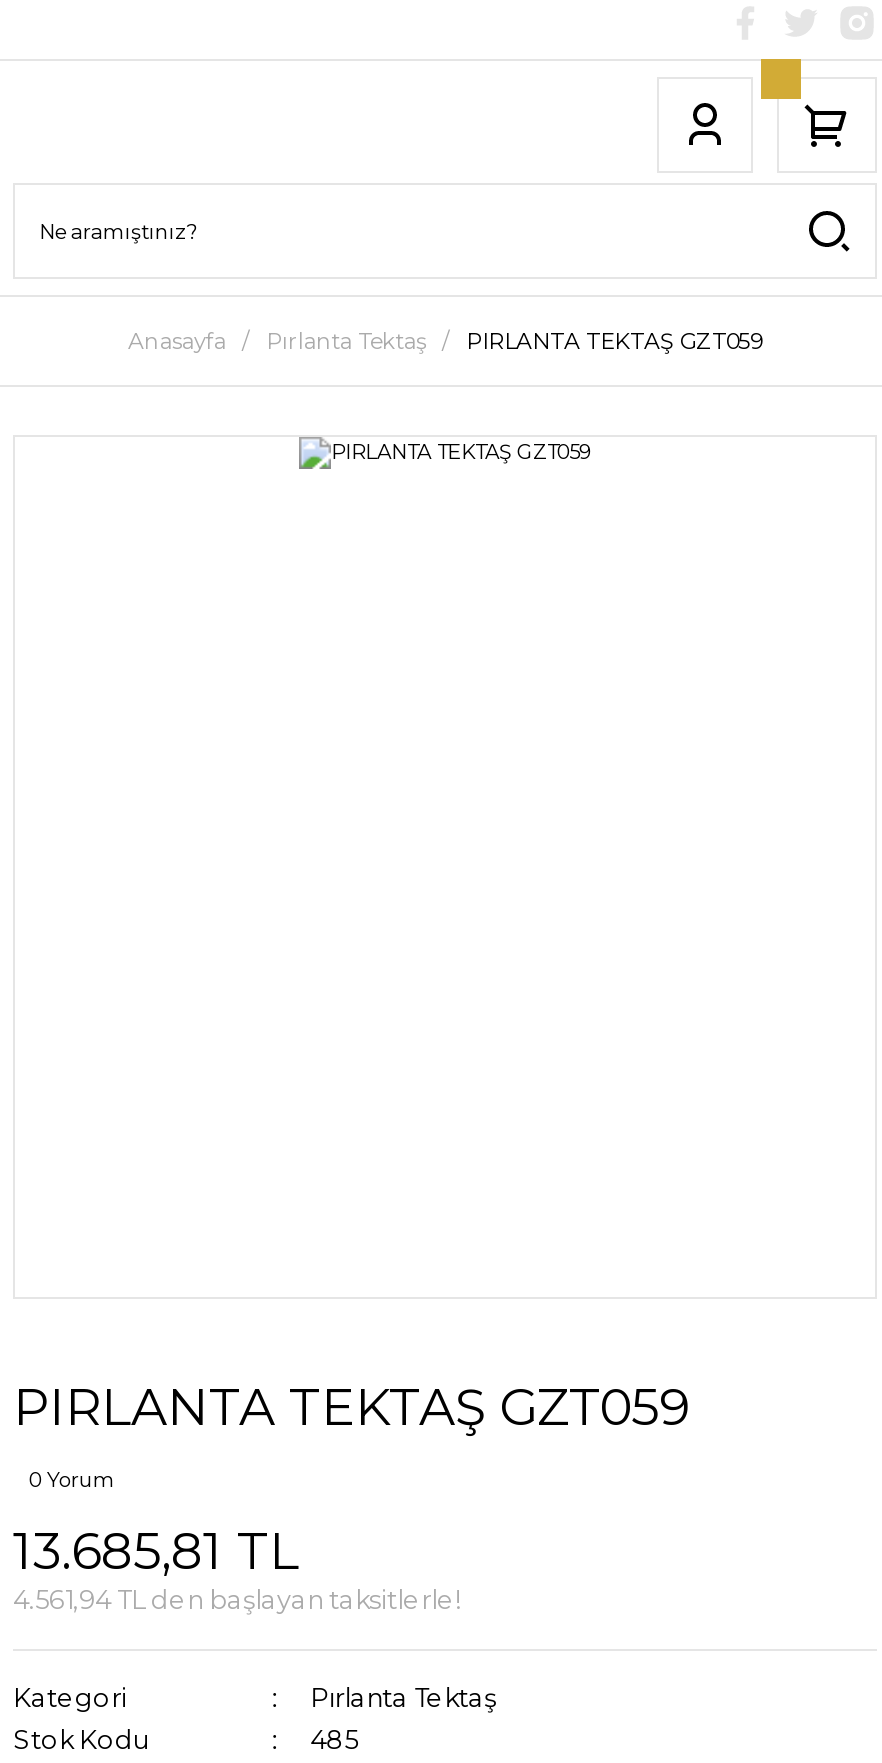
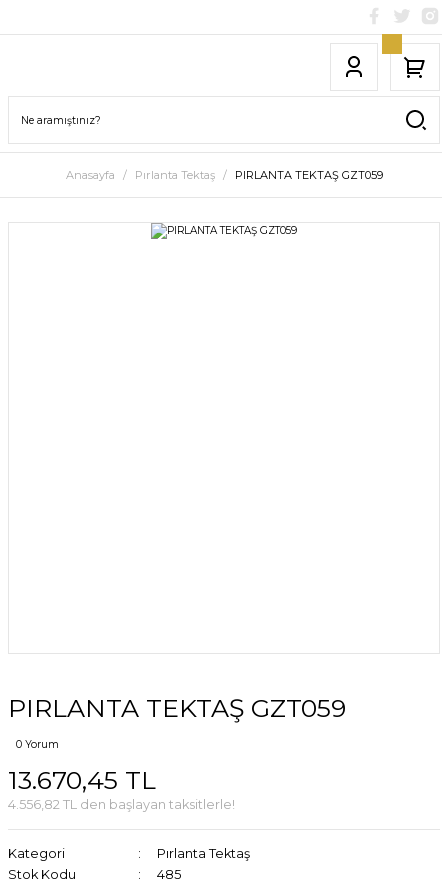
[13,1521,299,1581] 13.685,81 TL -> [8,765,156,795] 13.670,45 TL
[13,1585,461,1615] 4.561,94 TL den başlayan taksitlerle! -> [8,797,235,812] 4.556,82 TL den başlayan taksitlerle!

